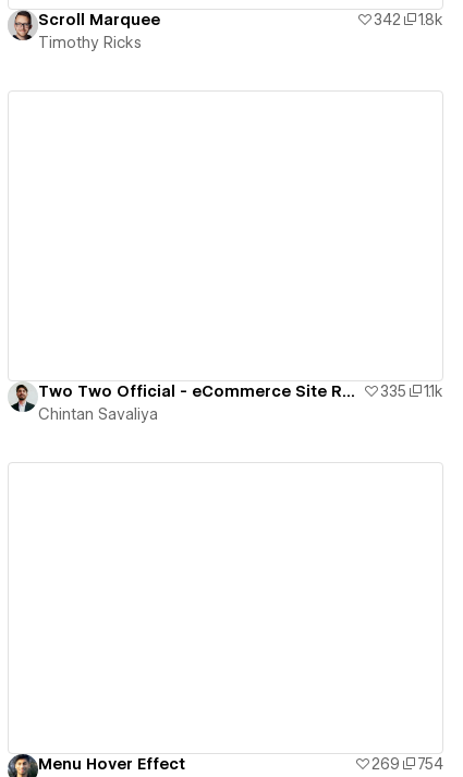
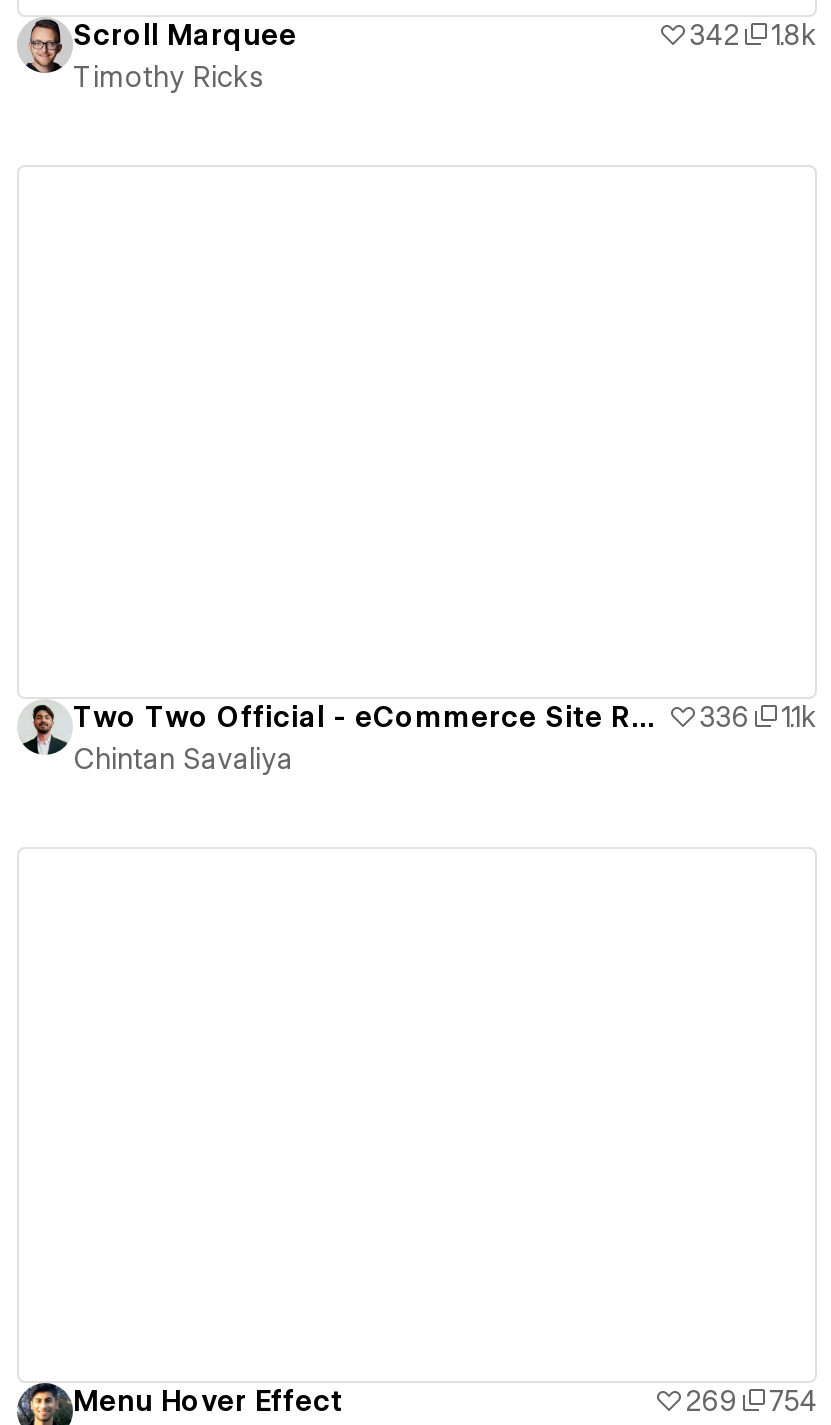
[380,383,406,400] 335 -> [699,702,749,734] 336

